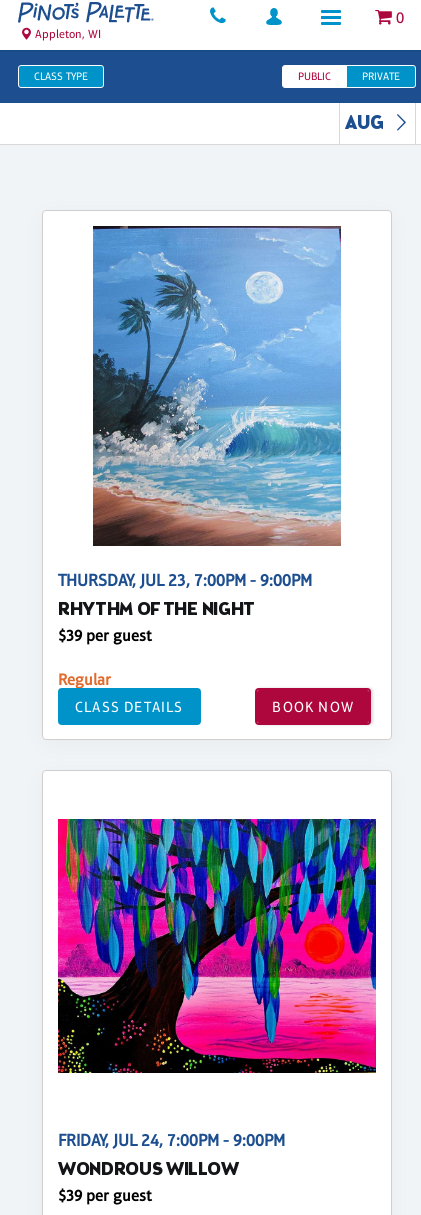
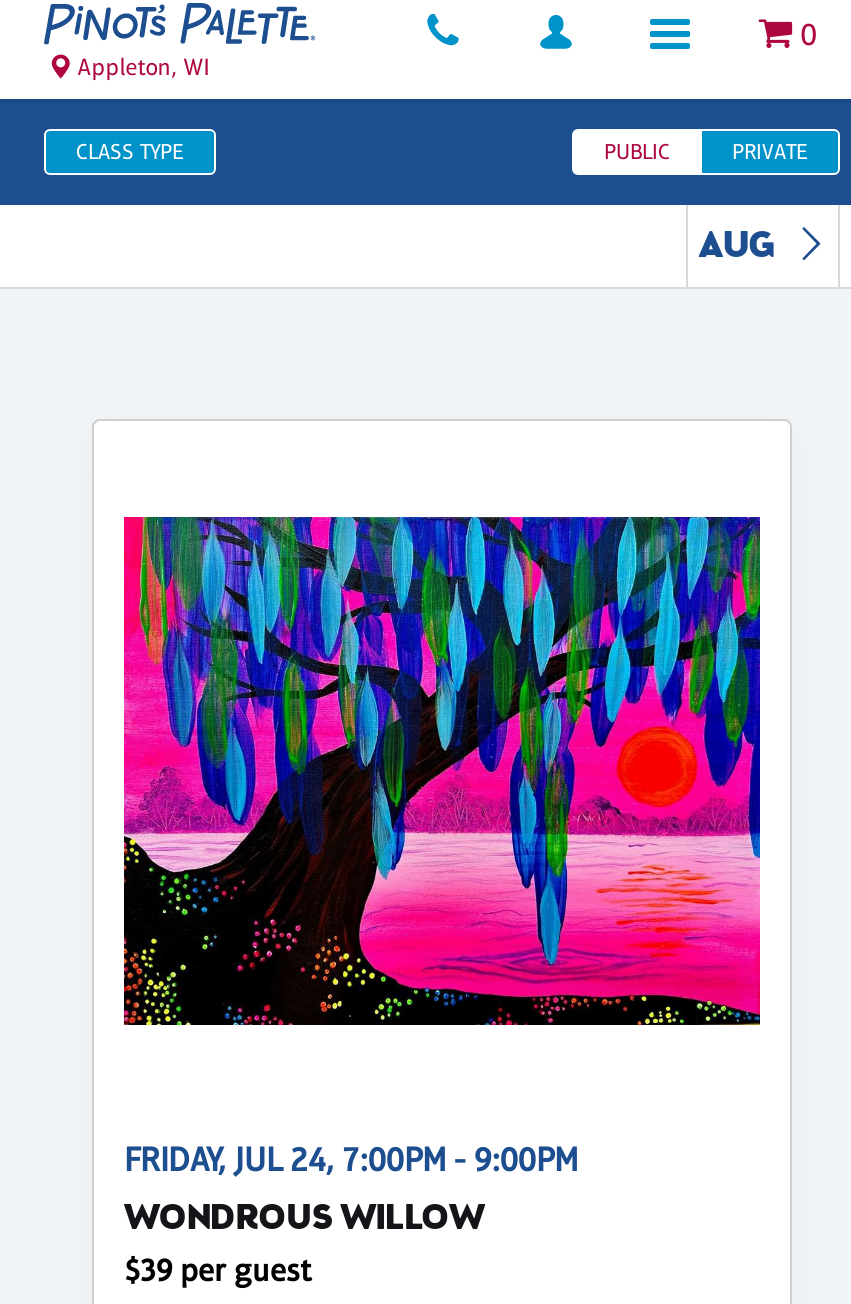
[58,225,354,714] [image] | THURSDAY, JUL 23, 7:00PM - 9:00PM | RHYTHM OF THE NIGHT | $39 per guest | Regular | CLASS DETAILS | BOOK NOW -> none

